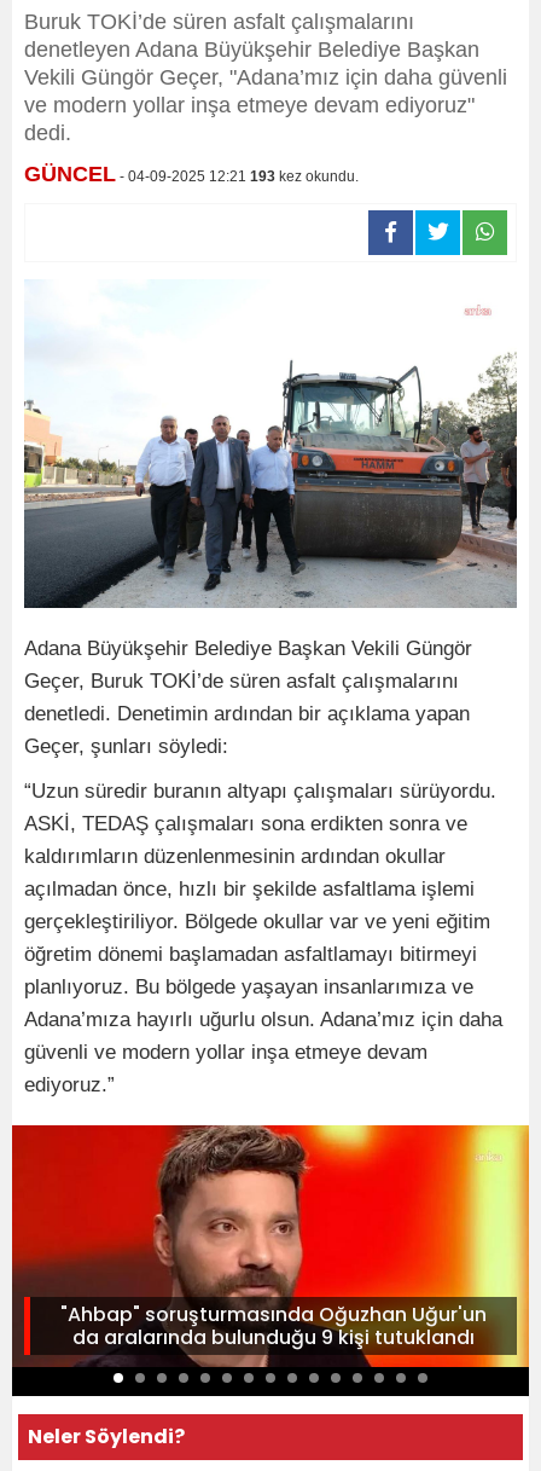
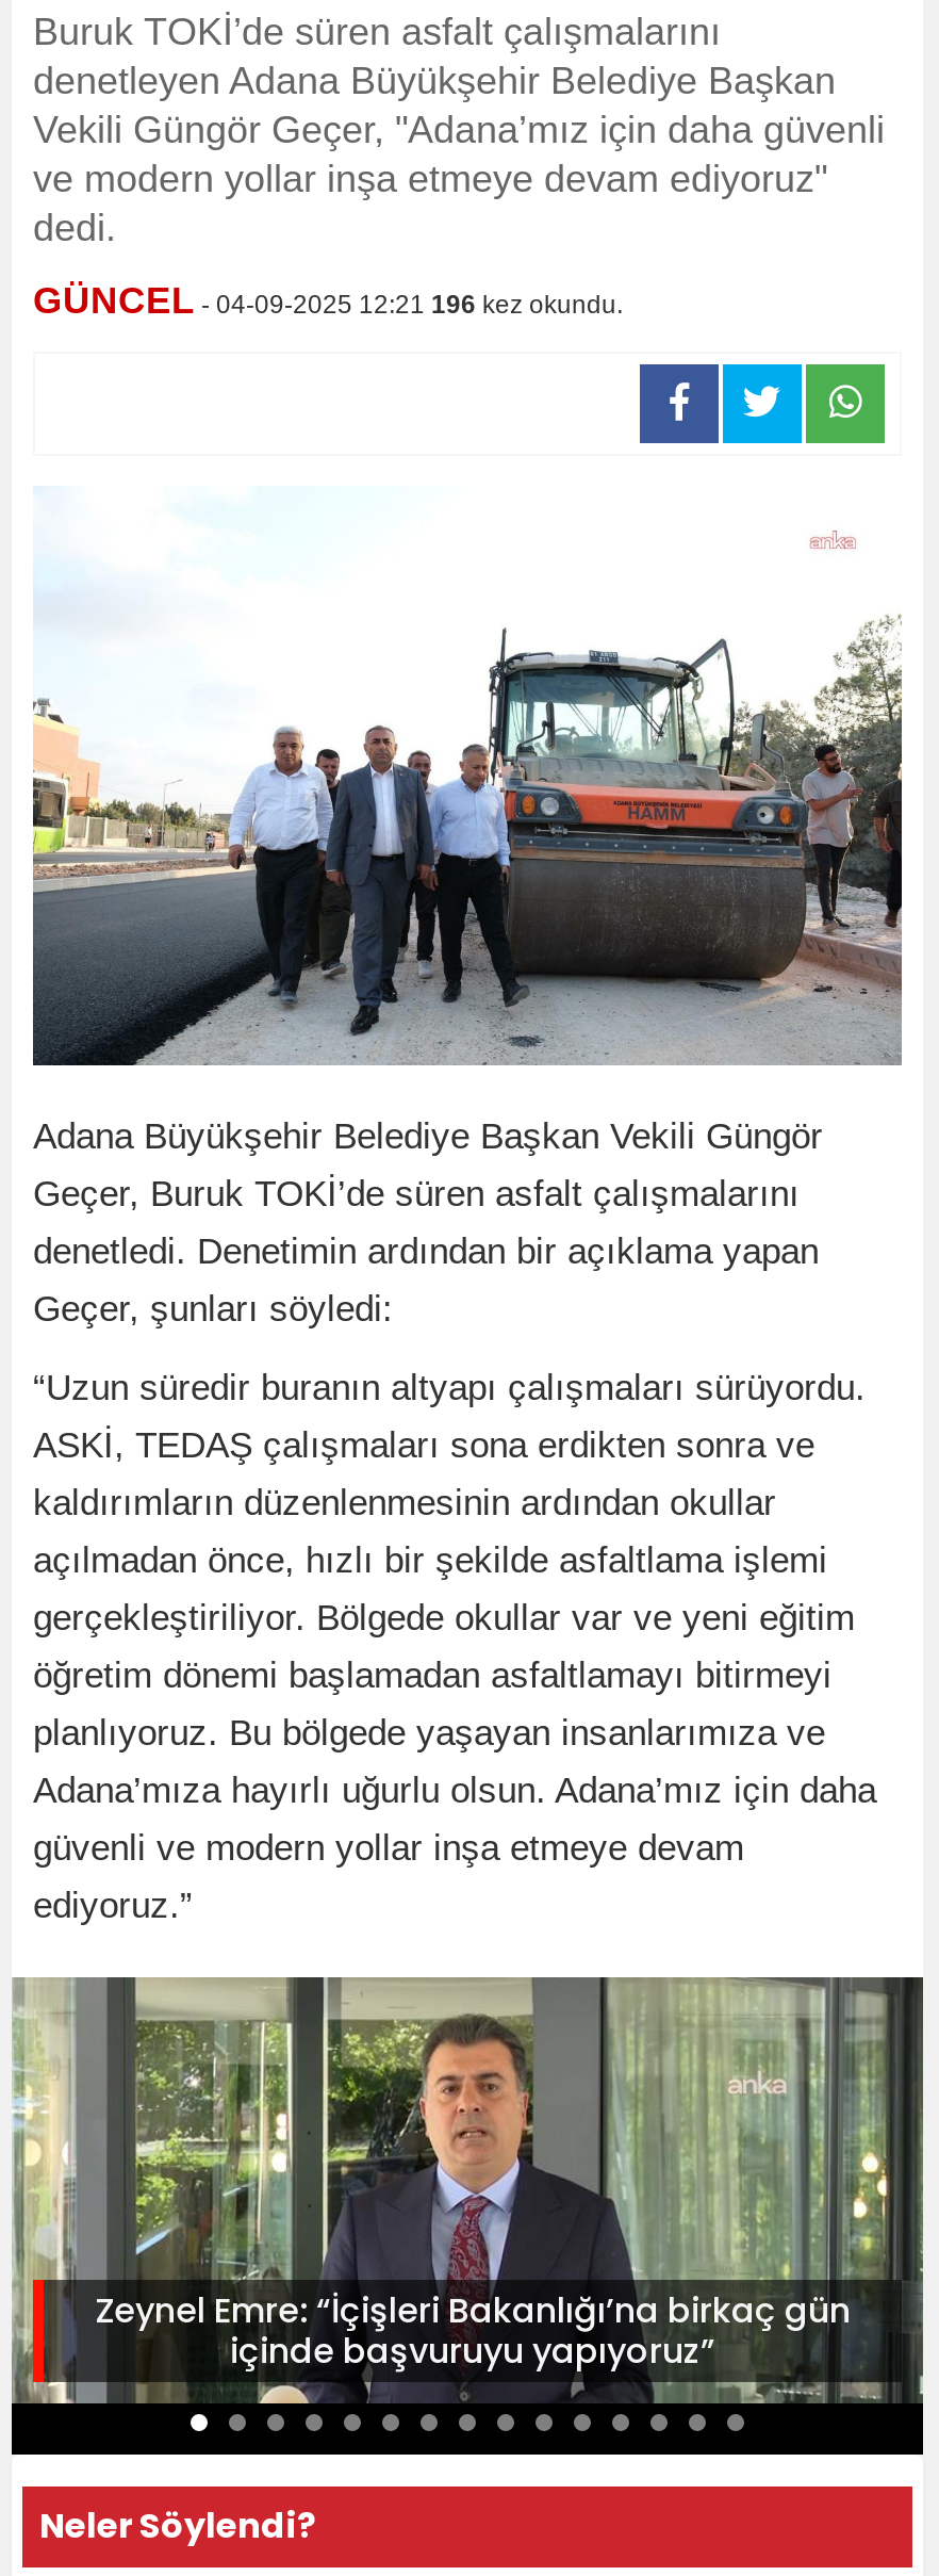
[24,162,359,186] GÜNCEL - 04-09-2025 12:21 193 kez okundu. -> [33,279,623,322] GÜNCEL - 04-09-2025 12:21 196 kez okundu.
[11,1124,530,1368] [image] | "Ahbap" soruşturmasında Oğuzhan Uğur'un | da aralarında bulunduğu 9 kişi tutuklandı -> [12,1975,925,2406] [image] | Zeynel Emre: “İçişleri Bakanlığı’na birkaç gün | içinde başvuruyu yapıyoruz”

